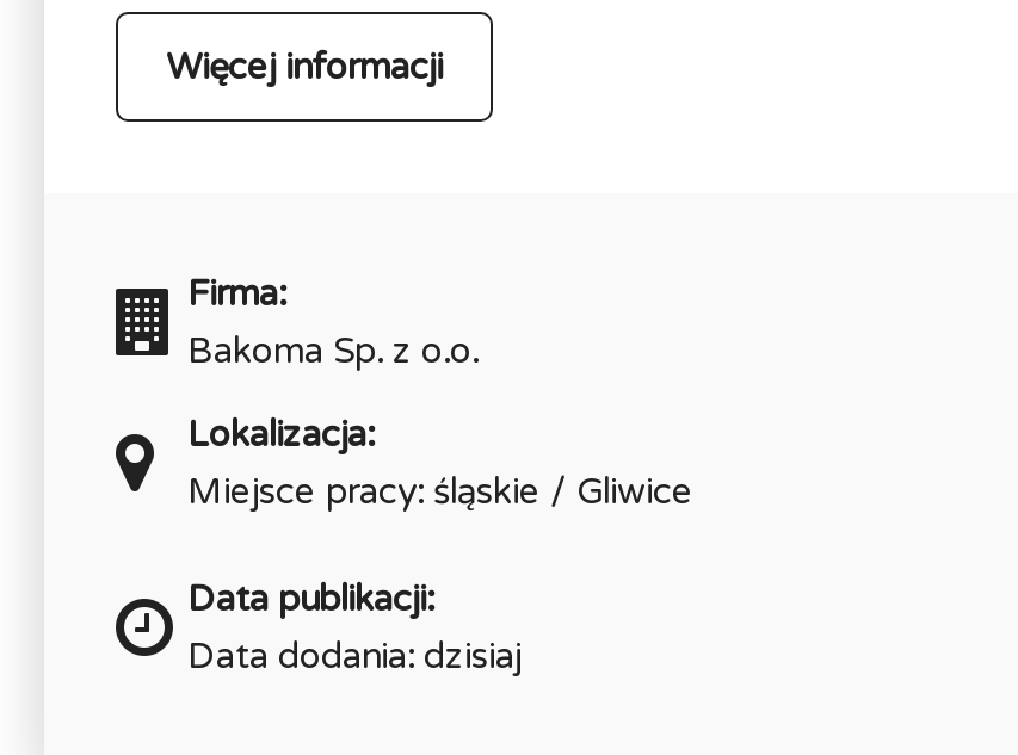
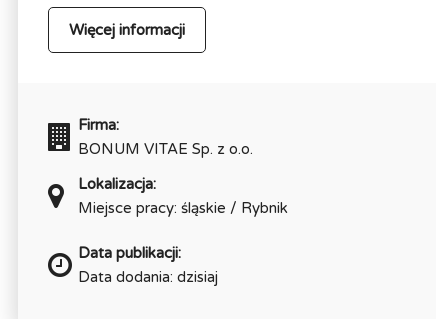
[187,330,479,373] Bakoma Sp. z o.o. -> [78,140,253,158] BONUM VITAE Sp. z o.o.
[187,469,693,512] Miejsce pracy: śląskie / Gliwice -> [78,199,288,217] Miejsce pracy: śląskie / Rybnik

